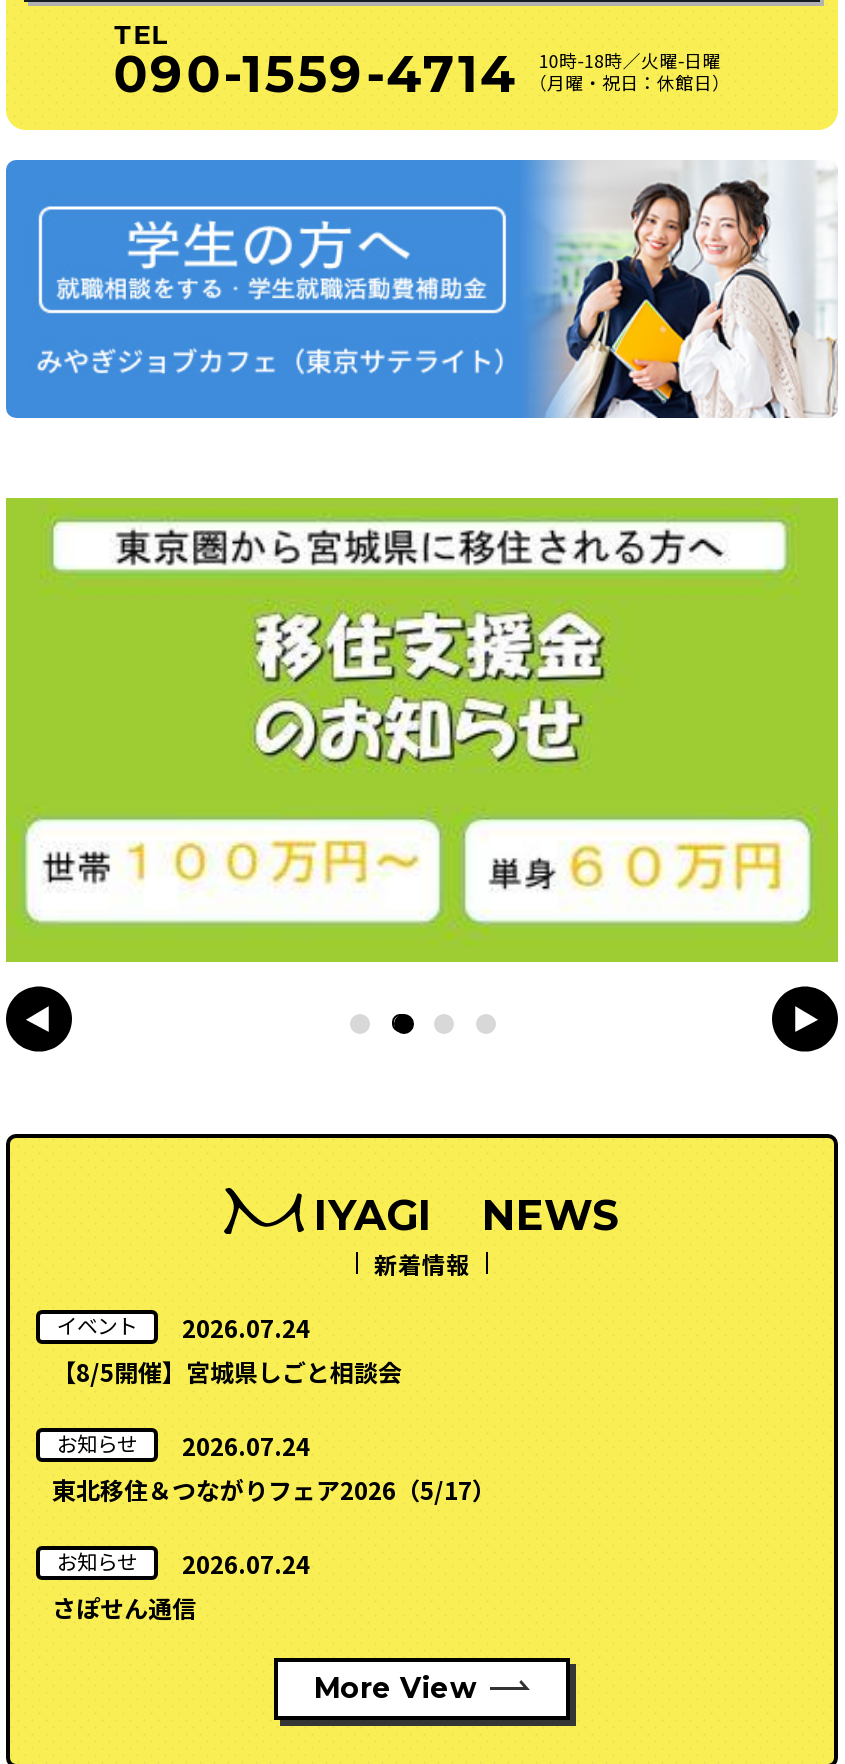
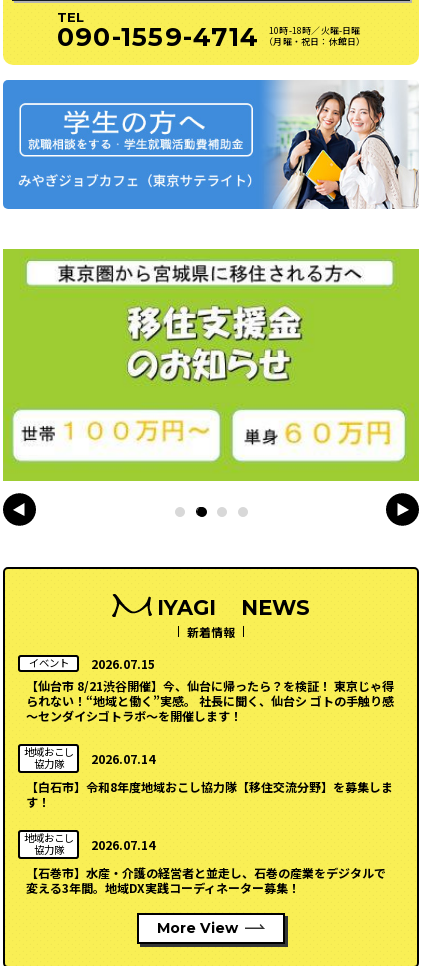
[52,1311,496,1625] 2026.07.24 | 【8/5開催】宮城県しごと相談会 | お知らせ | 2026.07.24 | 東北移住＆つながりフェア2026（5/17） | お知らせ | 2026.07.24 | さぽせん通信 -> [23,655,394,896] 2026.07.15 | 【仙台市 8/21渋谷開催】今、仙台に帰ったら？を検証！ 東京じゃ得 | られない！“地域と働く”実感。 社長に聞く、仙台シ ゴトの手触り感 | ～センダイシゴトラボ～を開催します！ | 地域おこし | 協力隊 | 2026.07.14 | 【白石市】令和8年度地域おこし協力隊【移住交流分野】を募集しま | す！ | 地域おこし | 協力隊 | 2026.07.14 | 【石巻市】水産・介護の経営者と並走し、石巻の産業をデジタルで | 変える3年間。地域DX実践コーディネーター募集！

